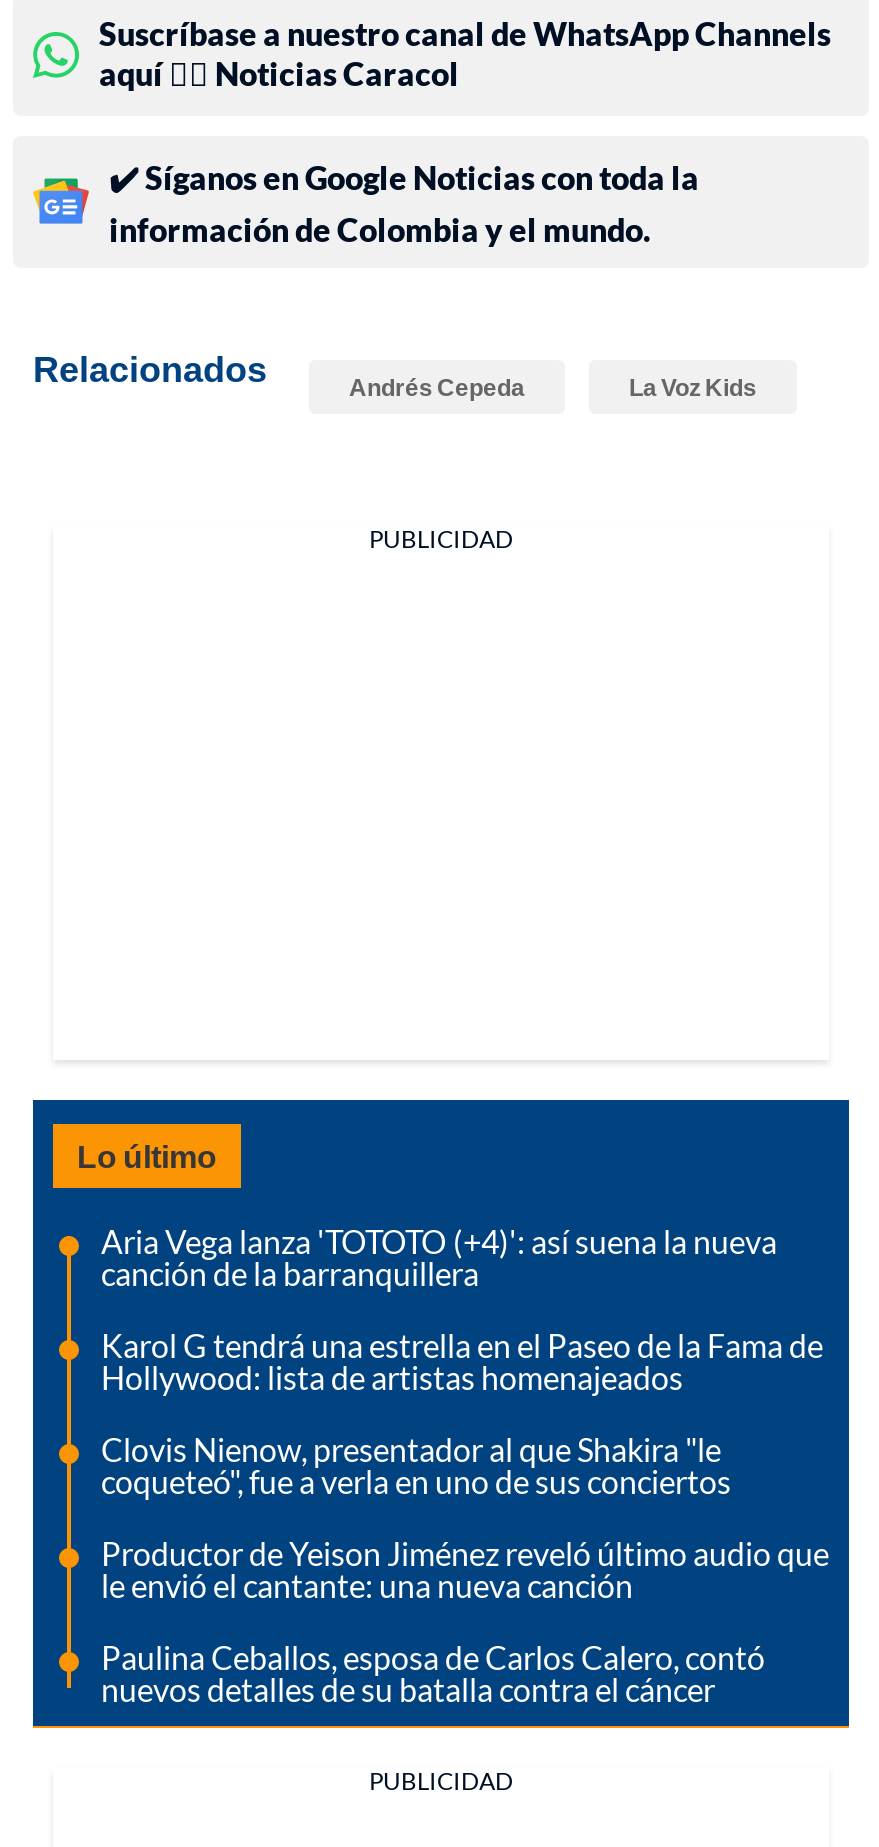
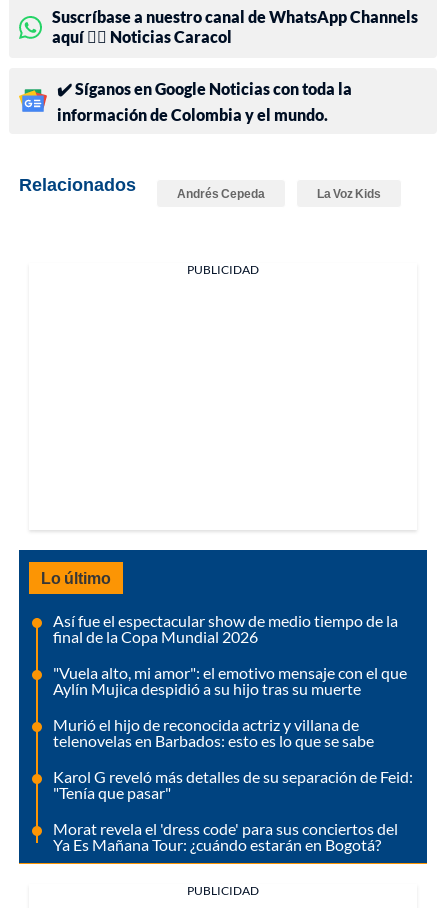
[101,1221,777,1291] Aria Vega lanza 'TOTOTO (+4)': así suena la nueva | canción de la barranquillera -> [53,611,398,646] Así fue el espectacular show de medio tiempo de la | final de la Copa Mundial 2026
[101,1325,823,1395] Karol G tendrá una estrella en el Paseo de la Fama de | Hollywood: lista de artistas homenajeados -> [53,663,407,698] "Vuela alto, mi amor": el emotivo mensaje con el que | Aylín Mujica despidió a su hijo tras su muerte
[101,1429,731,1499] Clovis Nienow, presentador al que Shakira "le | coqueteó", fue a verla en uno de sus conciertos -> [53,715,374,750] Murió el hijo de reconocida actriz y villana de | telenovelas en Barbados: esto es lo que se sabe
[101,1533,829,1603] Productor de Yeison Jiménez reveló último audio que | le envió el cantante: una nueva canción -> [53,767,413,802] Karol G reveló más detalles de su separación de Feid: | "Tenía que pasar"
[101,1637,765,1707] Paulina Ceballos, esposa de Carlos Calero, contó | nuevos detalles de su batalla contra el cáncer -> [53,819,398,854] Morat revela el 'dress code' para sus conciertos del | Ya Es Mañana Tour: ¿cuándo estarán en Bogotá?

